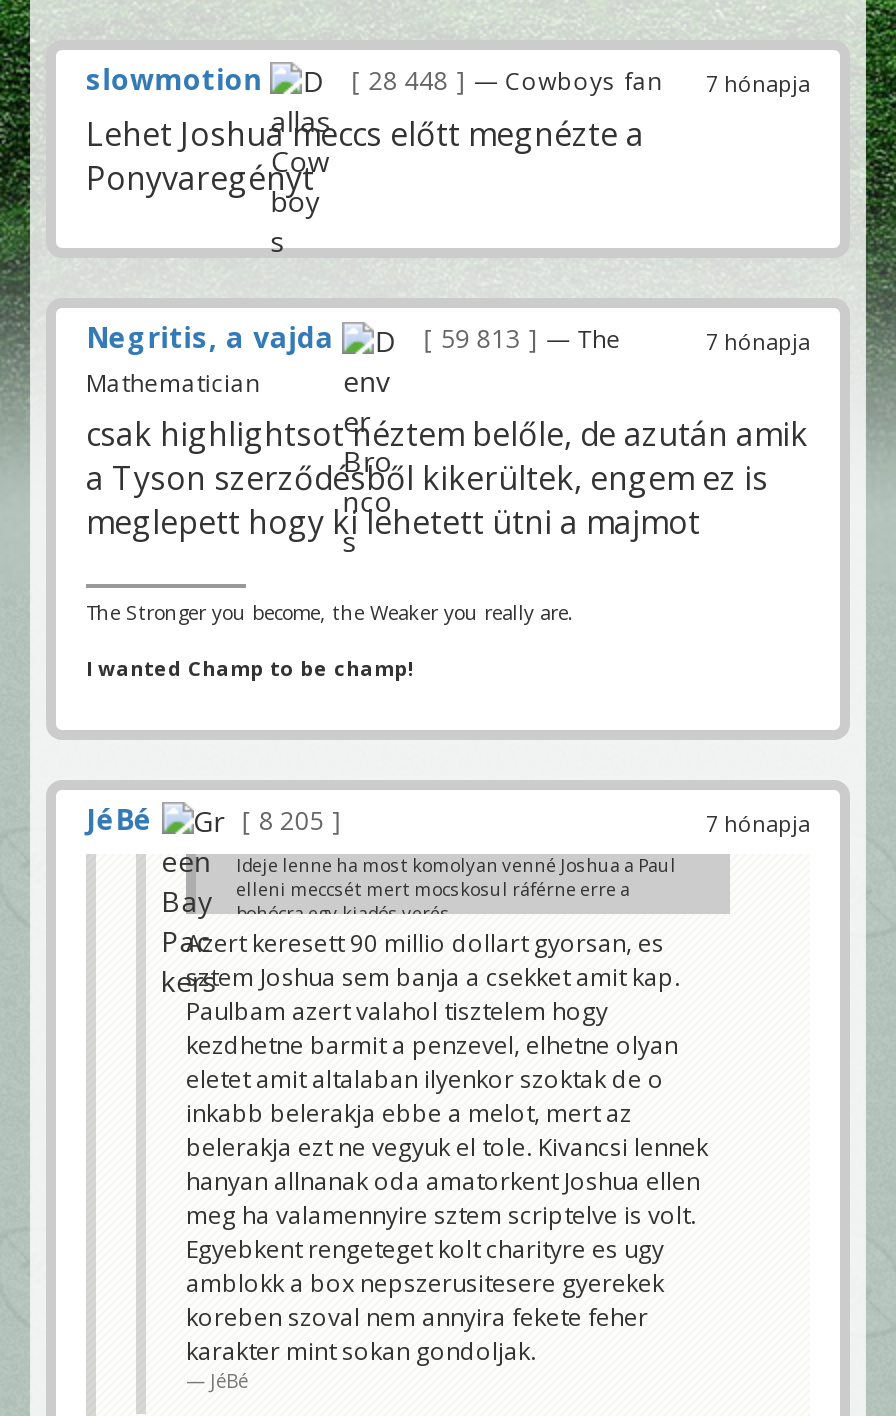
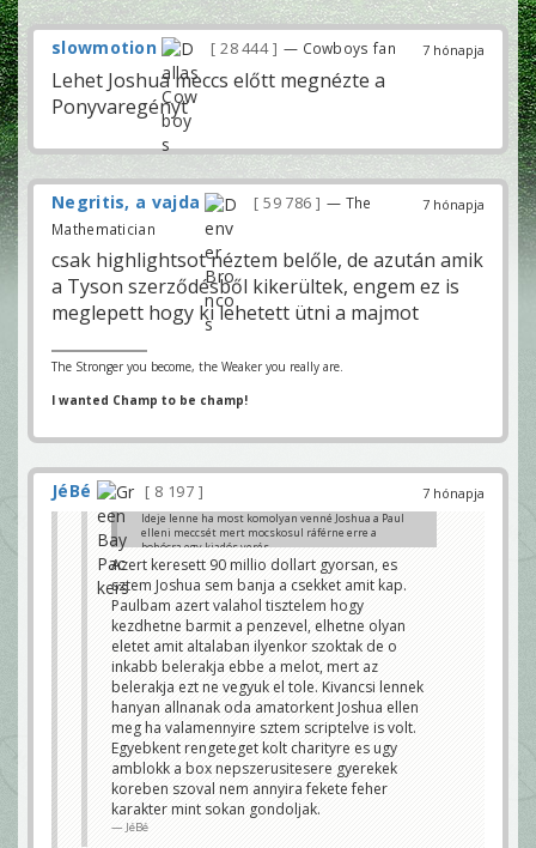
[362,64,810,98] 28 448 — Cowboys fan 7 hónapja -> [217,38,485,59] 28 444 — Cowboys fan 7 hónapja
[434,322,621,356] 59 813 — The -> [260,193,372,213] 59 786 — The
[252,803,330,837] 8 205 -> [151,481,198,501] 8 197

